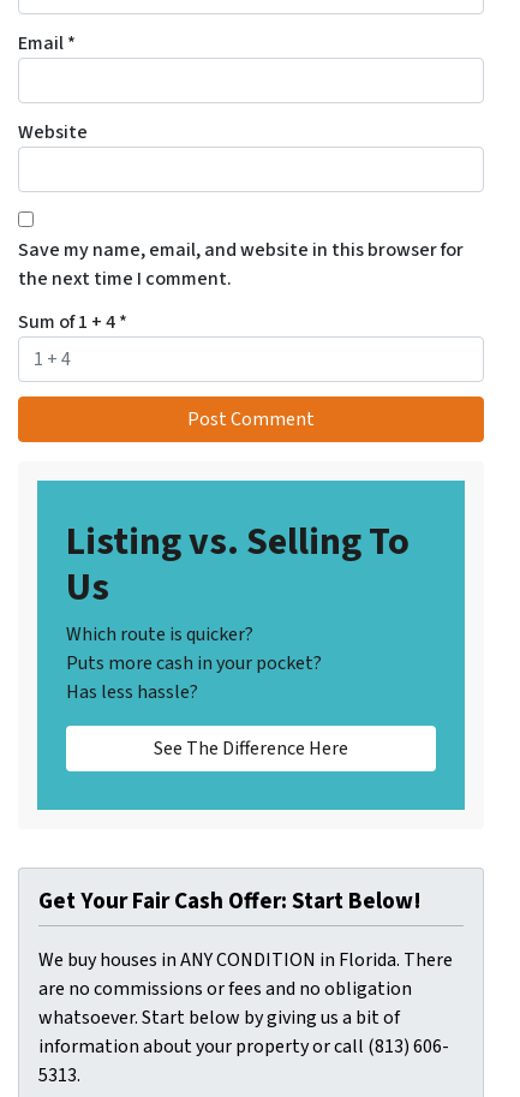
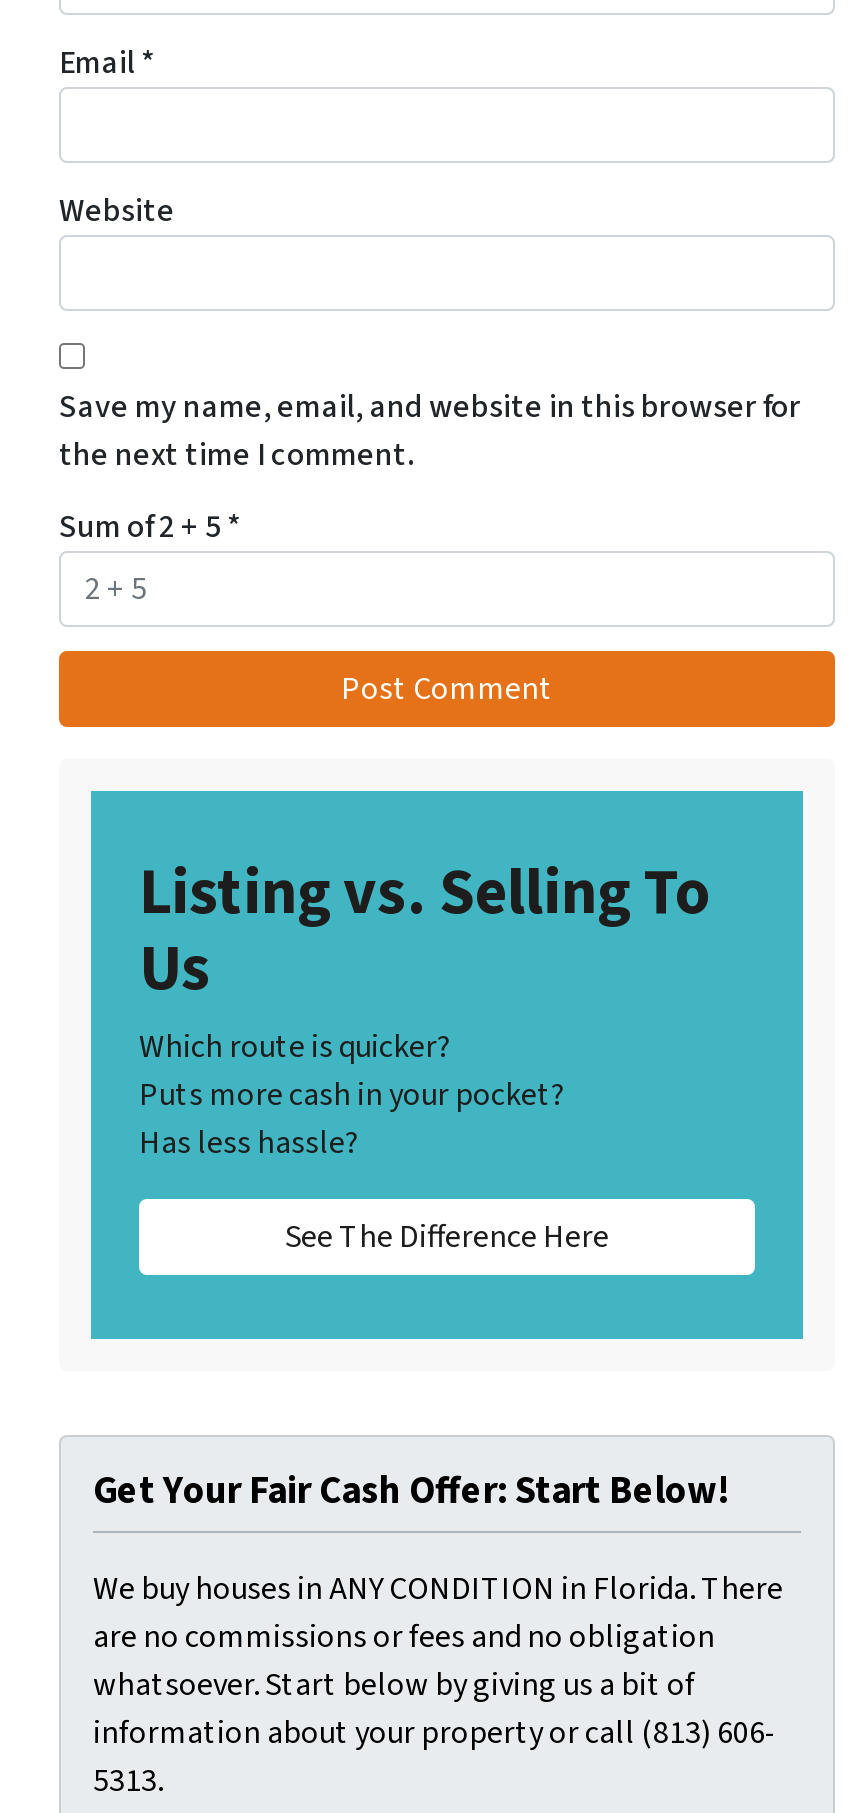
[18,308,127,335] Sum of 1 + 4 * -> [59,504,241,548] Sum of 2 + 5 *

